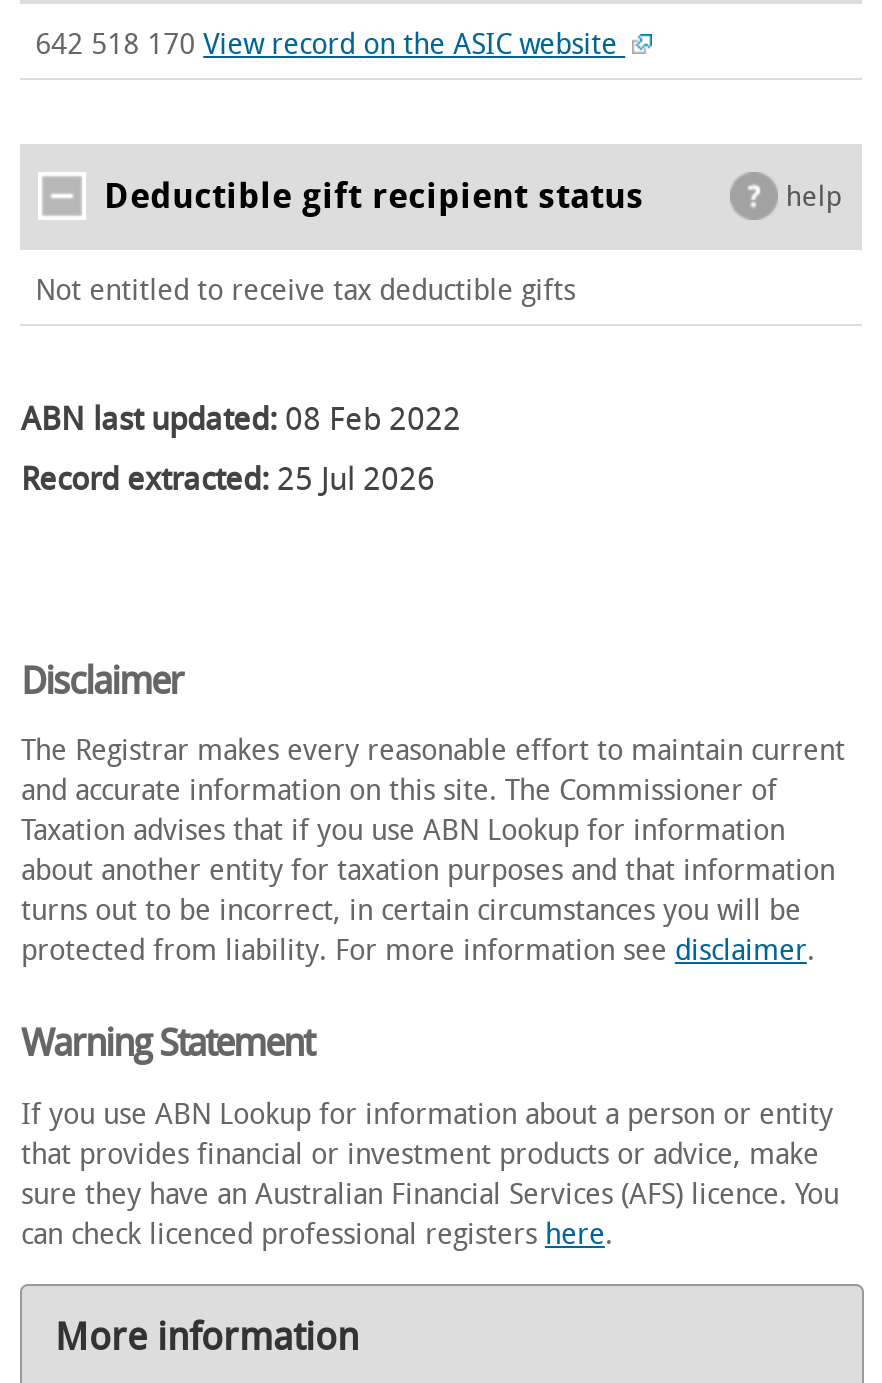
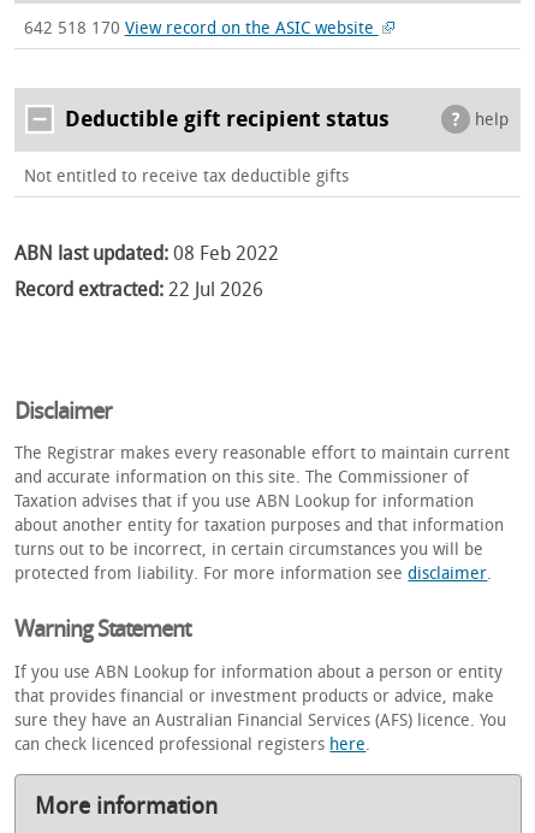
[21,460,435,498] Record extracted: 25 Jul 2026 -> [15,278,264,301] Record extracted: 22 Jul 2026

